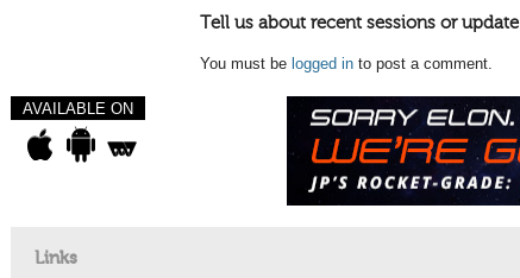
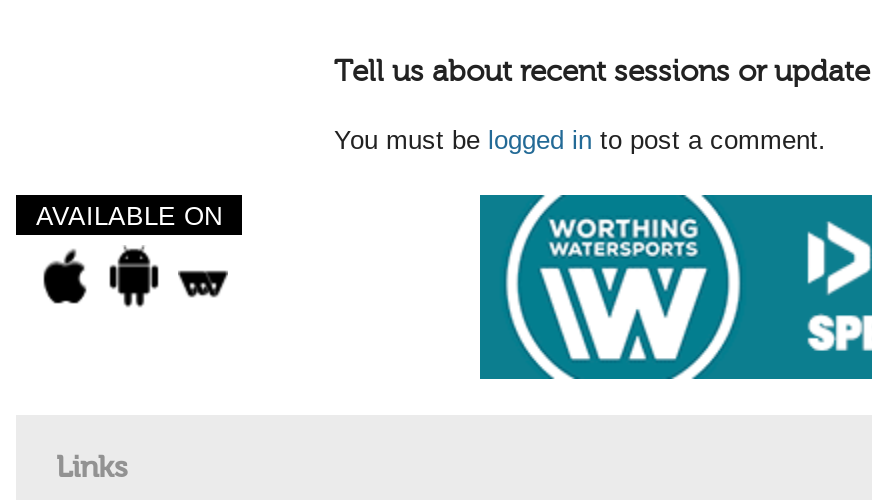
[286,95,516,207] [image] -> [478,193,866,381] [image]

